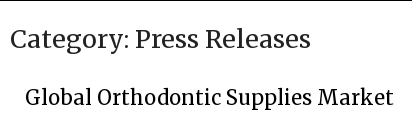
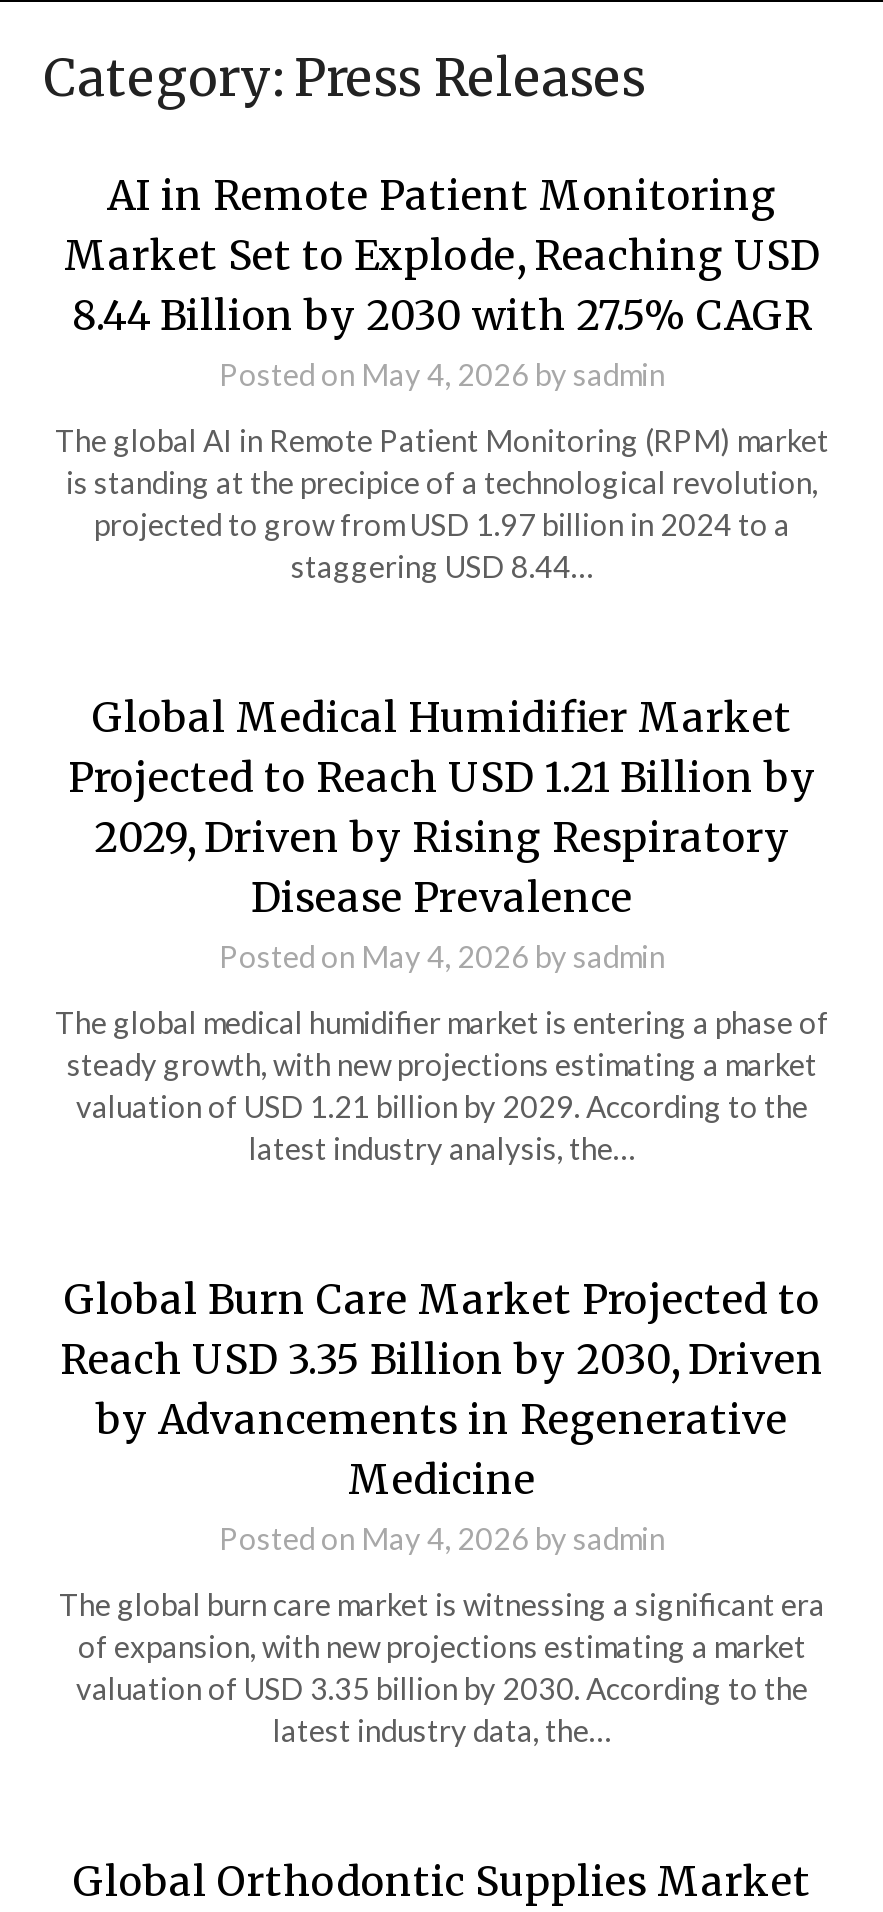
none -> [55,170,829,1748] AI in Remote Patient Monitoring | Market Set to Explode, Reaching USD | 8.44 Billion by 2030 with 27.5% CAGR | Posted on May 4, 2026 by sadmin | The global AI in Remote Patient Monitoring (RPM) market | is standing at the precipice of a technological revolution, | projected to grow from USD 1.97 billion in 2024 to a | staggering USD 8.44… | Global Medical Humidifier Market | Projected to Reach USD 1.21 Billion by | 2029, Driven by Rising Respiratory | Disease Prevalence | Posted on May 4, 2026 by sadmin | The global medical humidifier market is entering a phase of | steady growth, with new projections estimating a market | valuation of USD 1.21 billion by 2029. According to the | latest industry analysis, the… | Global Burn Care Market Projected to | Reach USD 3.35 Billion by 2030, Driven | by Advancements in Regenerative | Medicine | Posted on May 4, 2026 by sadmin | The global burn care market is witnessing a significant era | of expansion, with new projections estimating a market | valuation of USD 3.35 billion by 2030. According to the | latest industry data, the…

